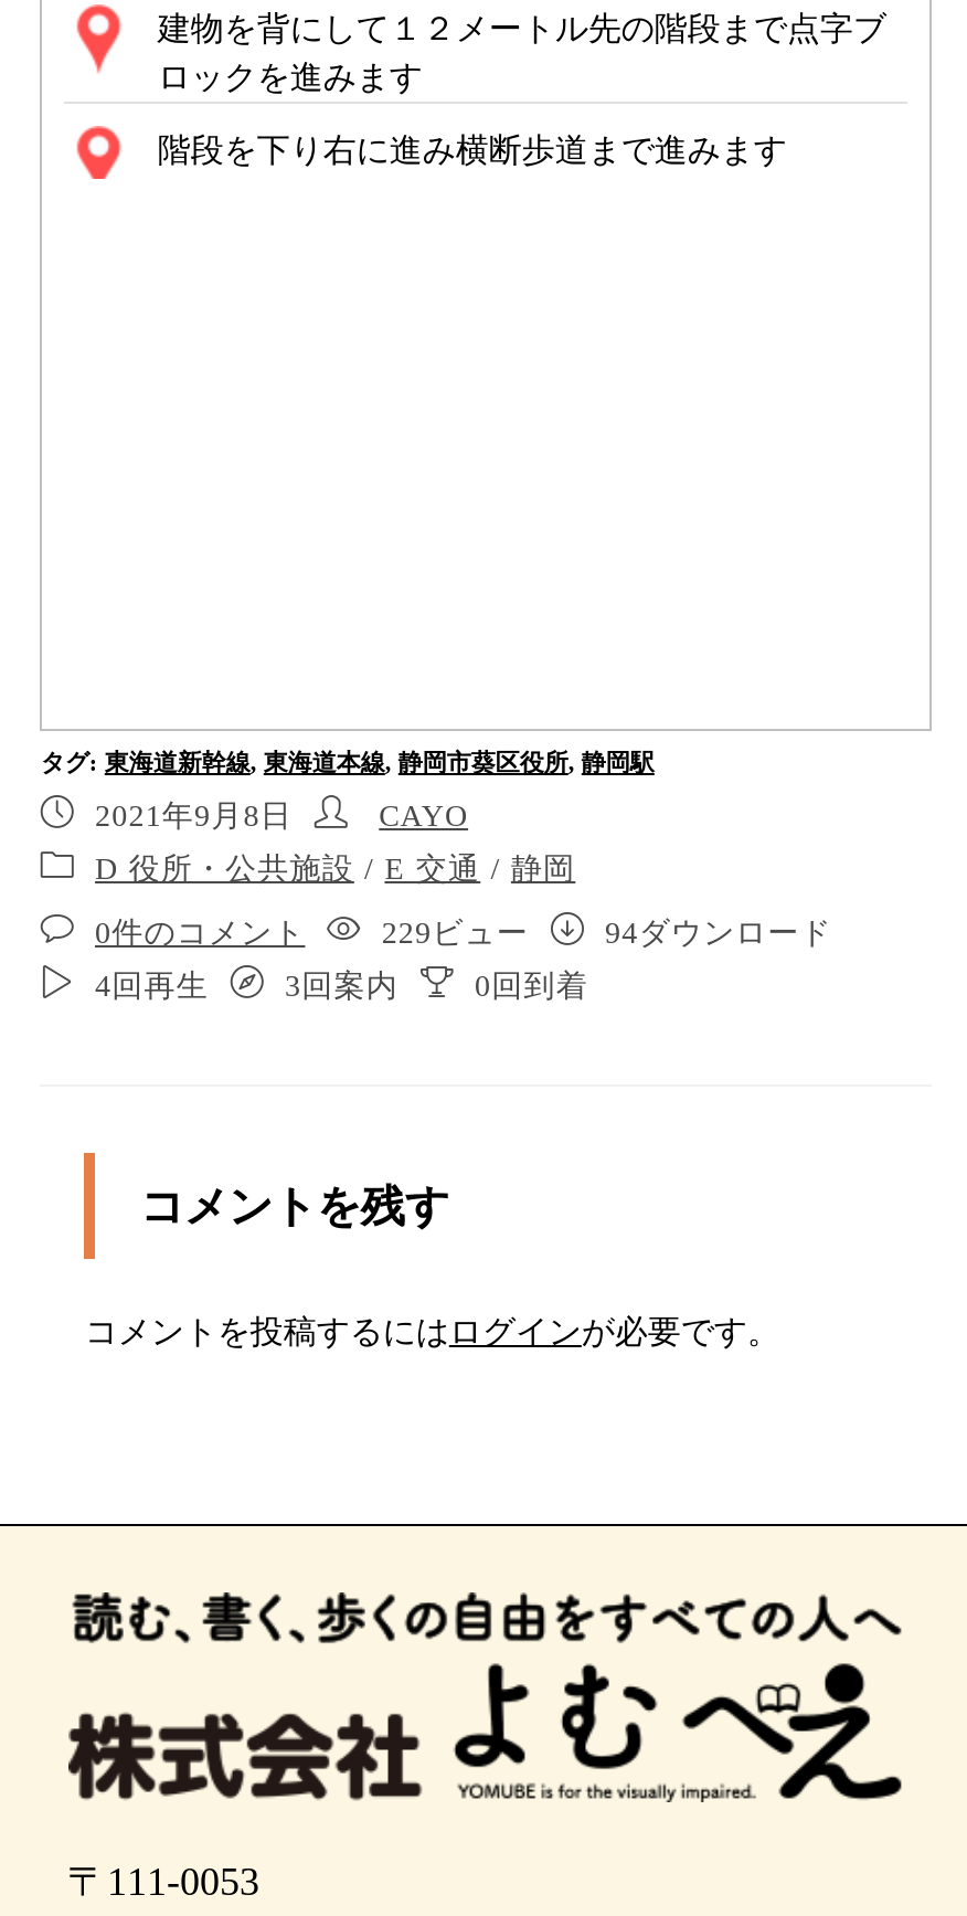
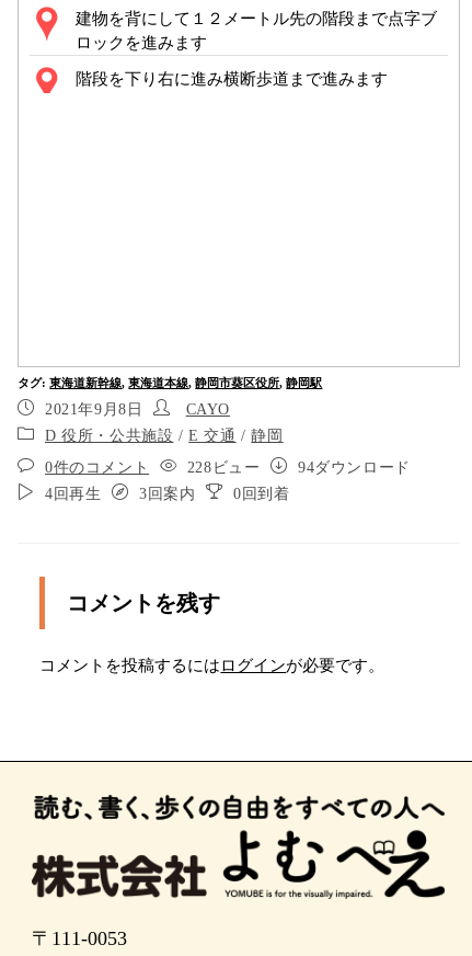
[382,917,529,950] 229ビュー -> [187,459,260,476] 228ビュー

